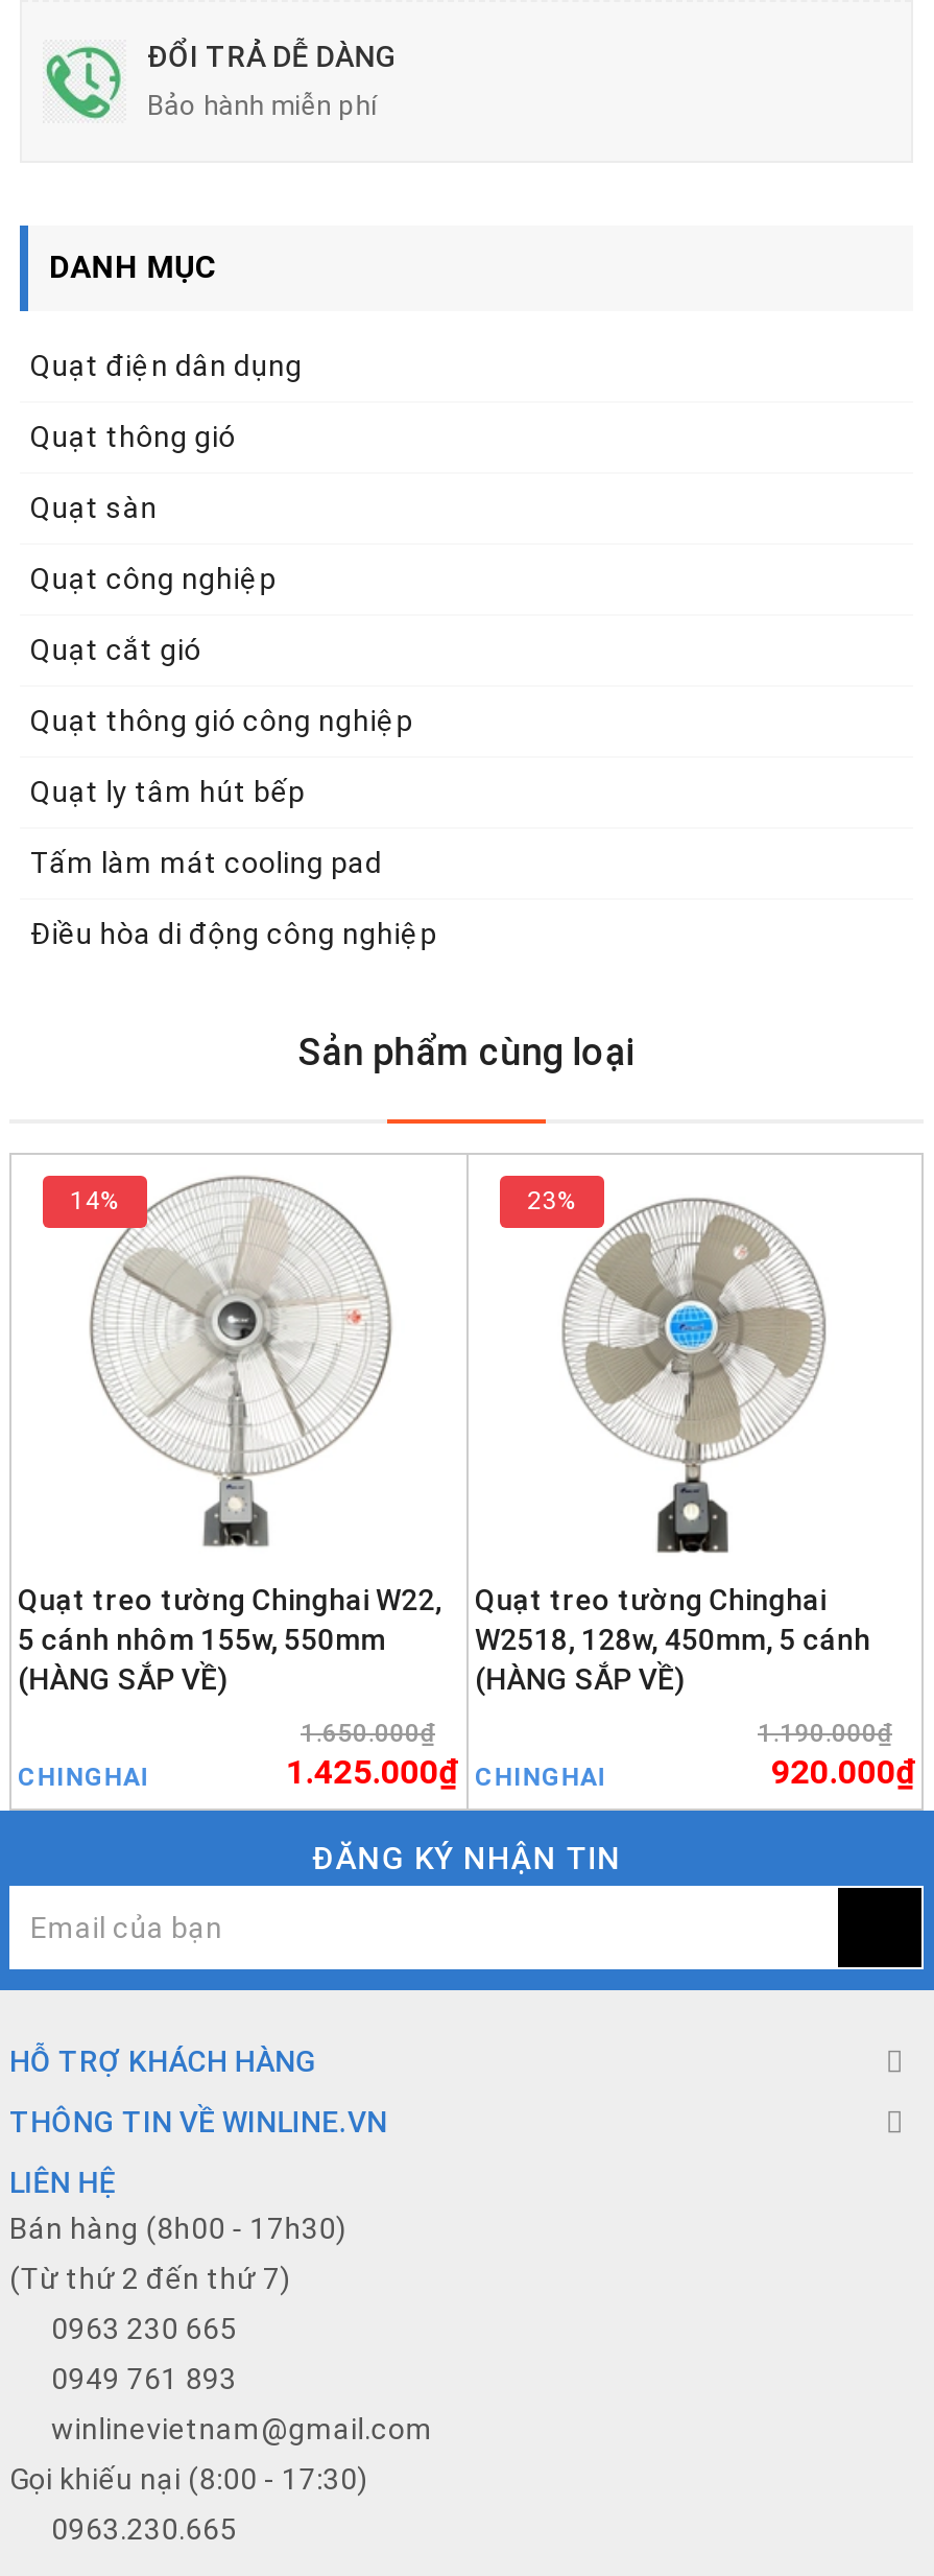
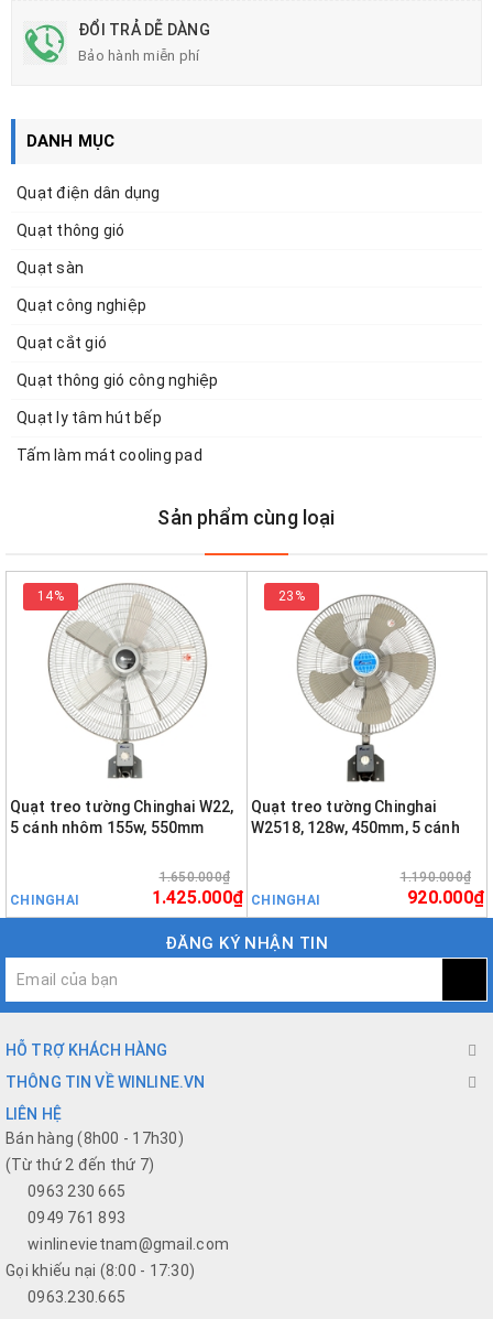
[30,917,437,950] Điều hòa di động công nghiệp -> none
[18,1663,228,1696] (HÀNG SẮP VỀ) -> none
[475,1663,685,1696] (HÀNG SẮP VỀ) -> none

